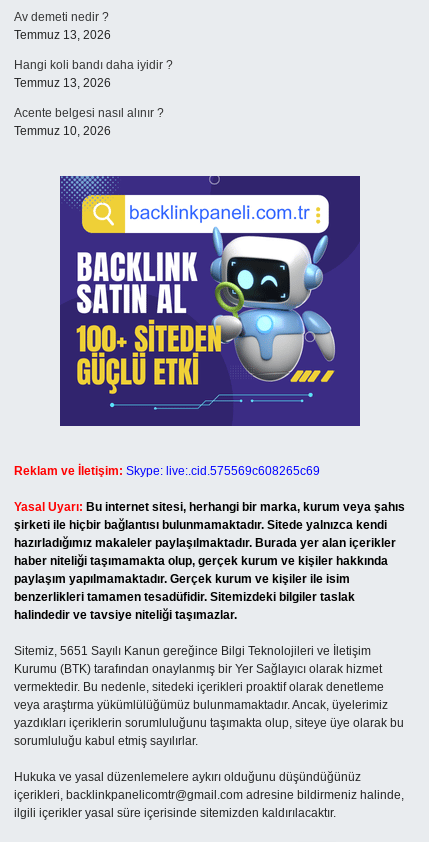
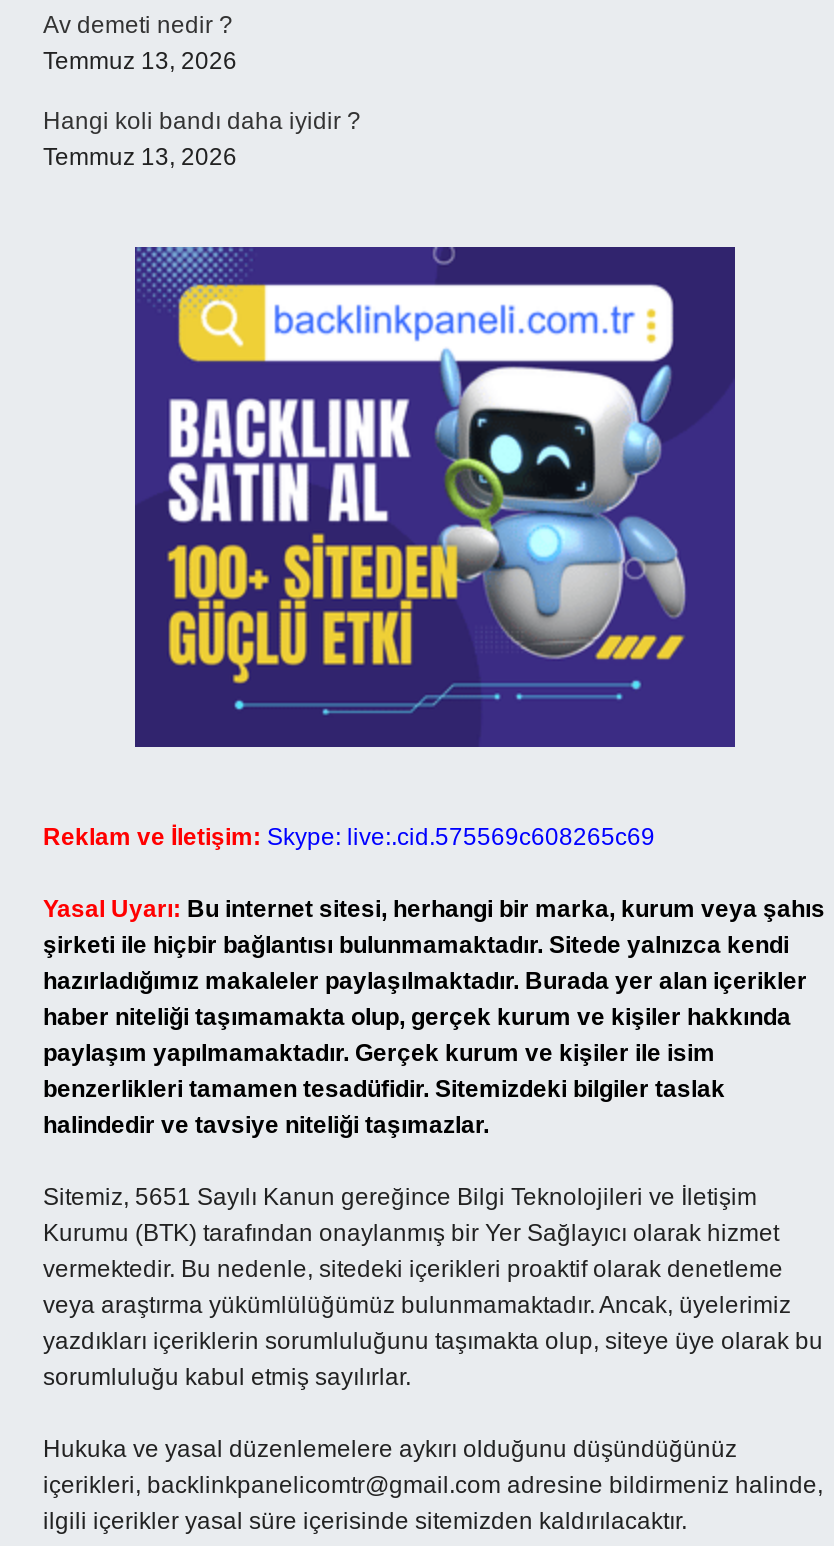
[14,106,164,138] Acente belgesi nasıl alınır ? | Temmuz 10, 2026 -> none

